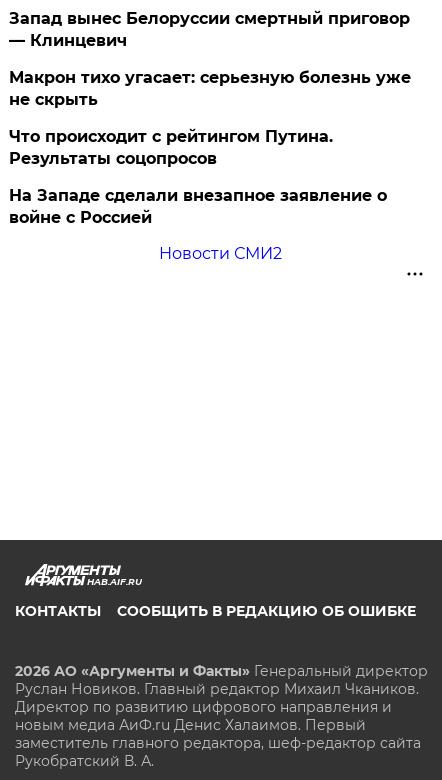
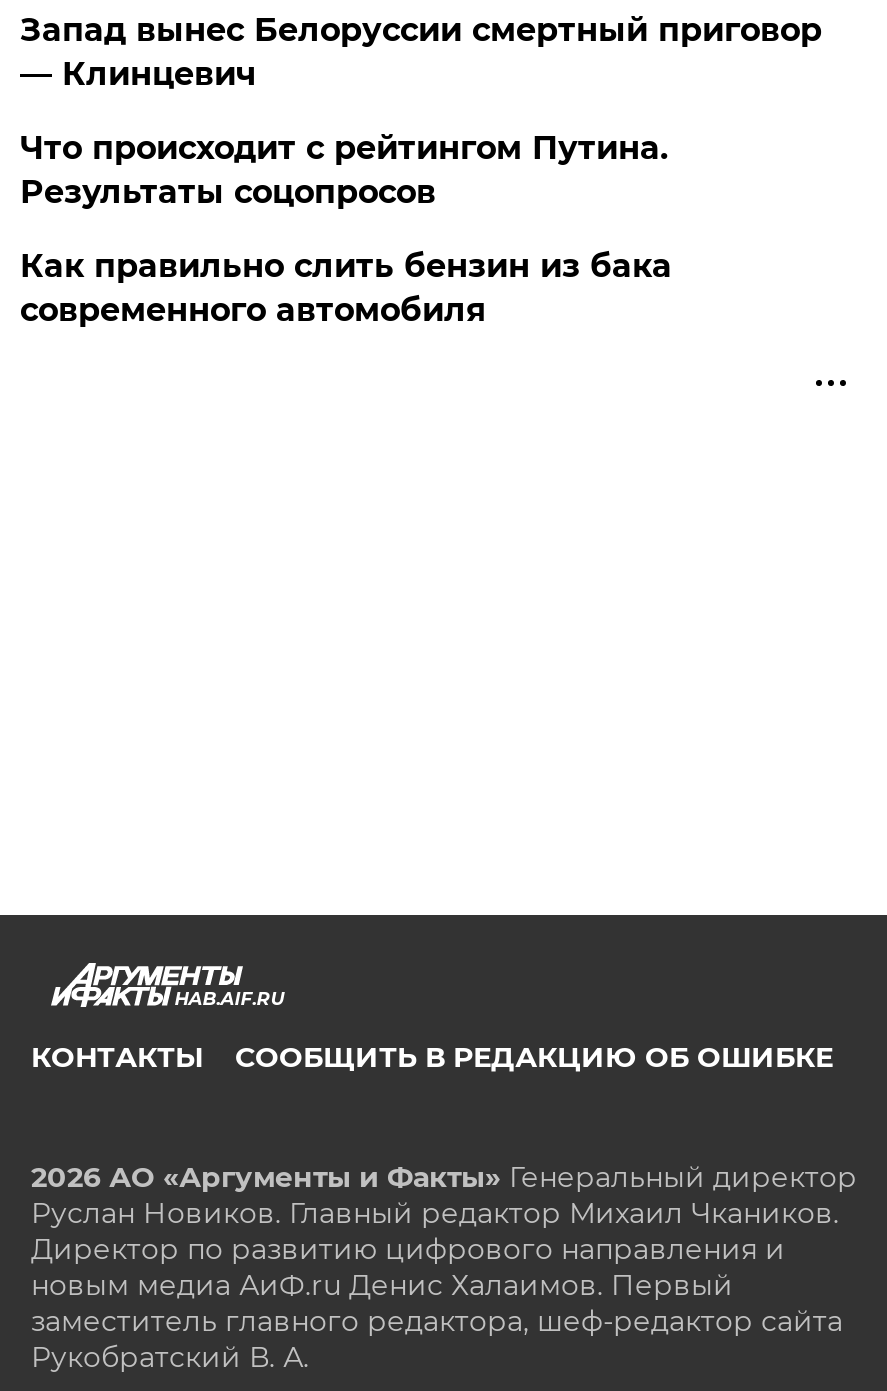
[9,68,411,109] Макрон тихо угасает: серьезную болезнь уже | не скрыть -> none
[9,186,387,263] На Западе сделали внезапное заявление о | войне с Россией | Новости СМИ2 -> [20,247,672,329] Как правильно слить бензин из бака | современного автомобиля

